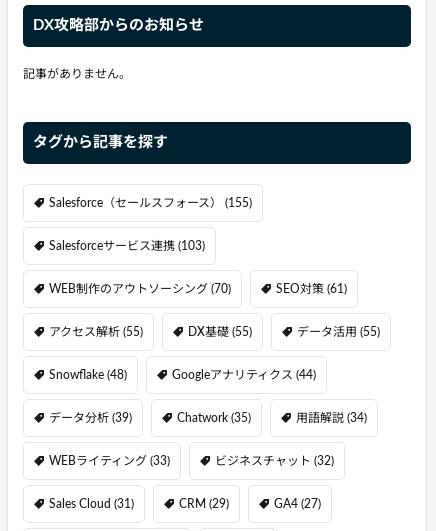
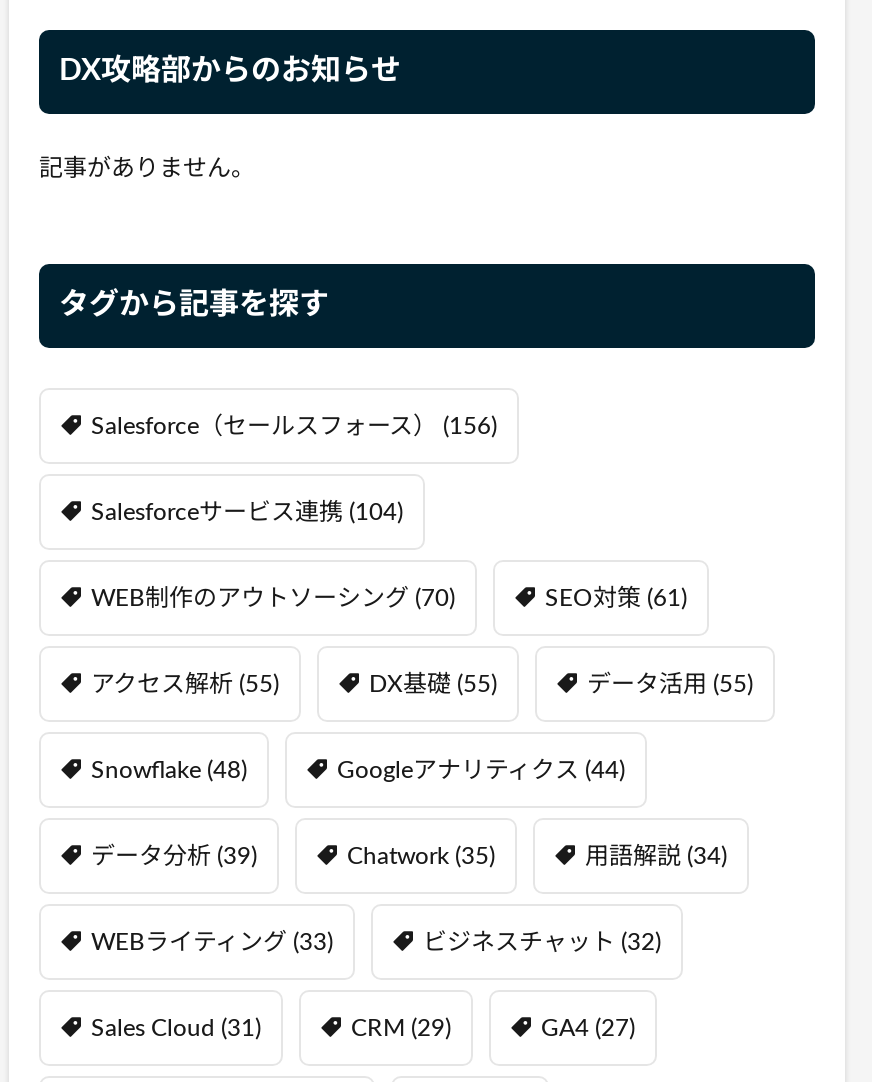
[49,197,252,209] Salesforce（セールスフォース）(155) -> [91,414,497,438] Salesforce（セールスフォース）(156)
[49,240,205,252] Salesforceサービス連携(103) -> [91,500,403,524] Salesforceサービス連携(104)

